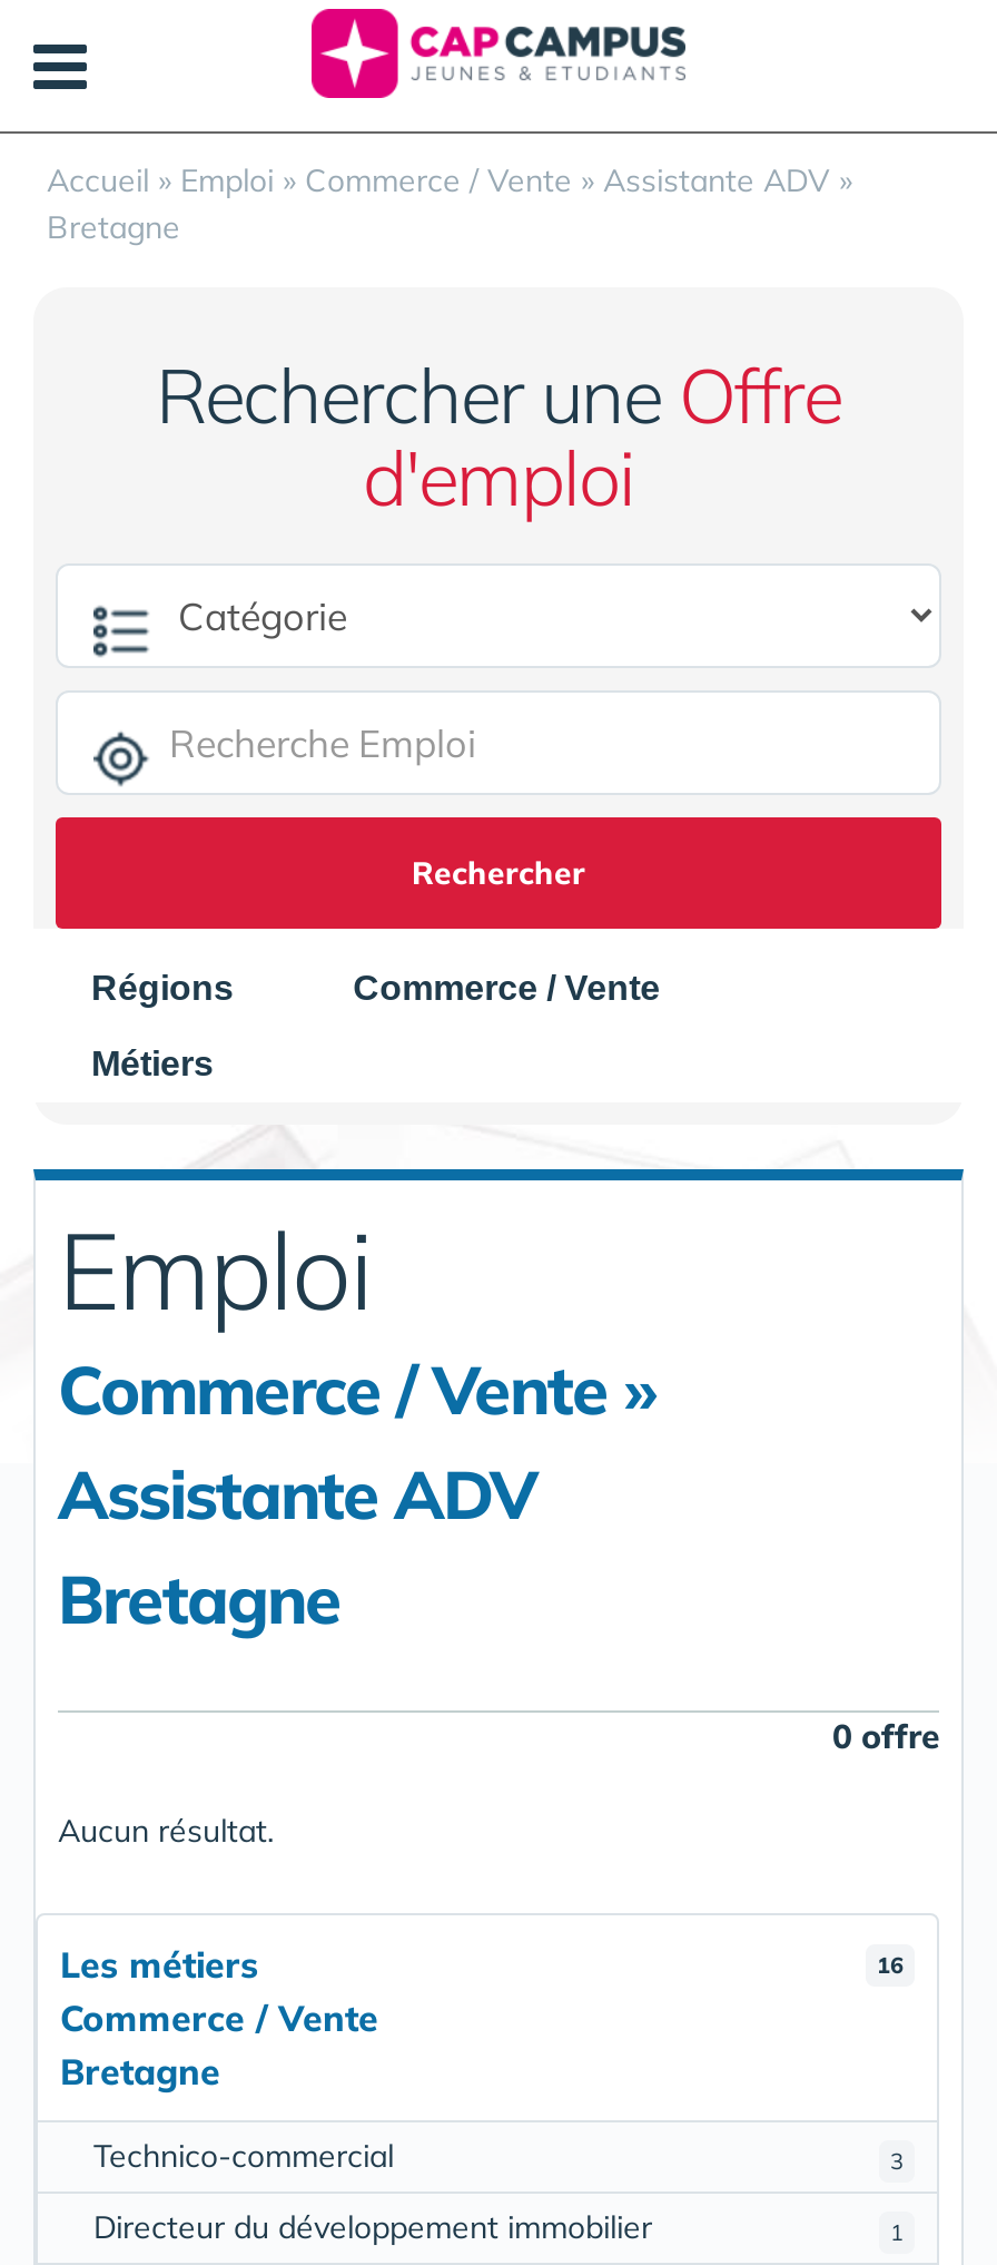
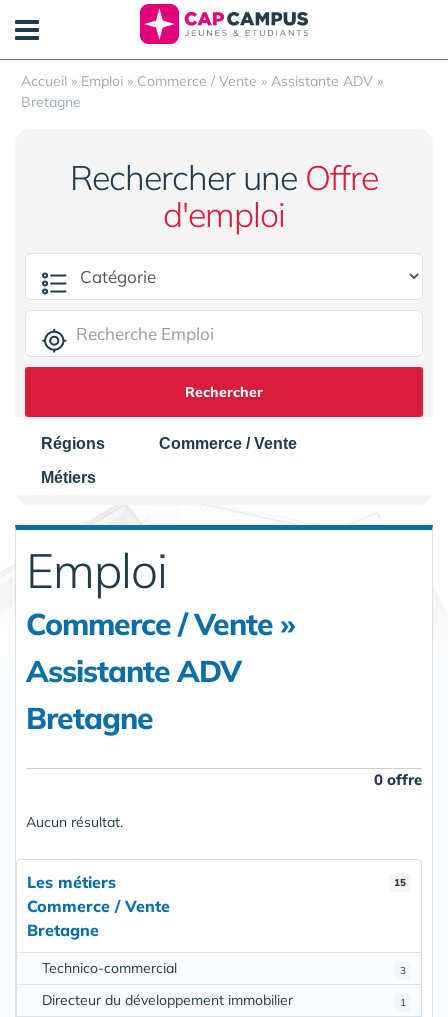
[877,1950,904,1979] 16 -> [394,876,406,889] 15

